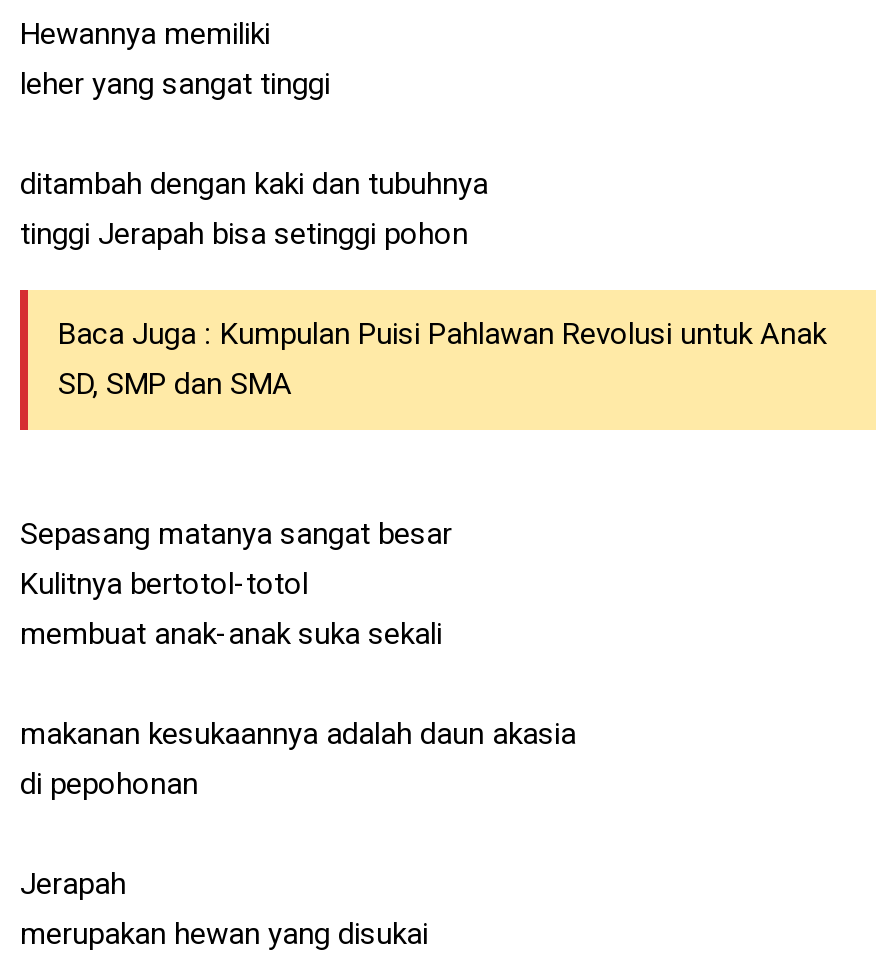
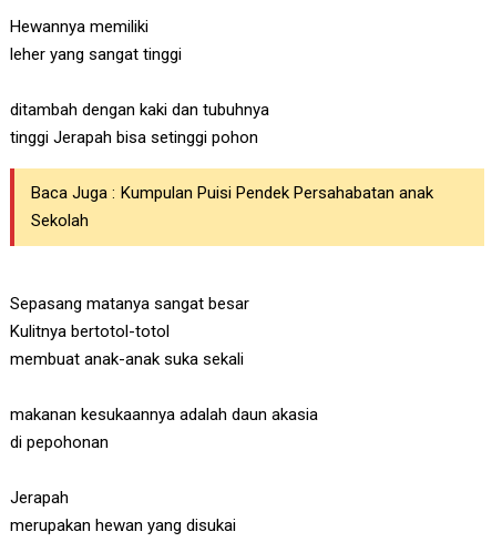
[58,316,826,402] Baca Juga : Kumpulan Puisi Pahlawan Revolusi untuk Anak | SD, SMP dan SMA -> [31,183,433,231] Baca Juga : Kumpulan Puisi Pendek Persahabatan anak | Sekolah

